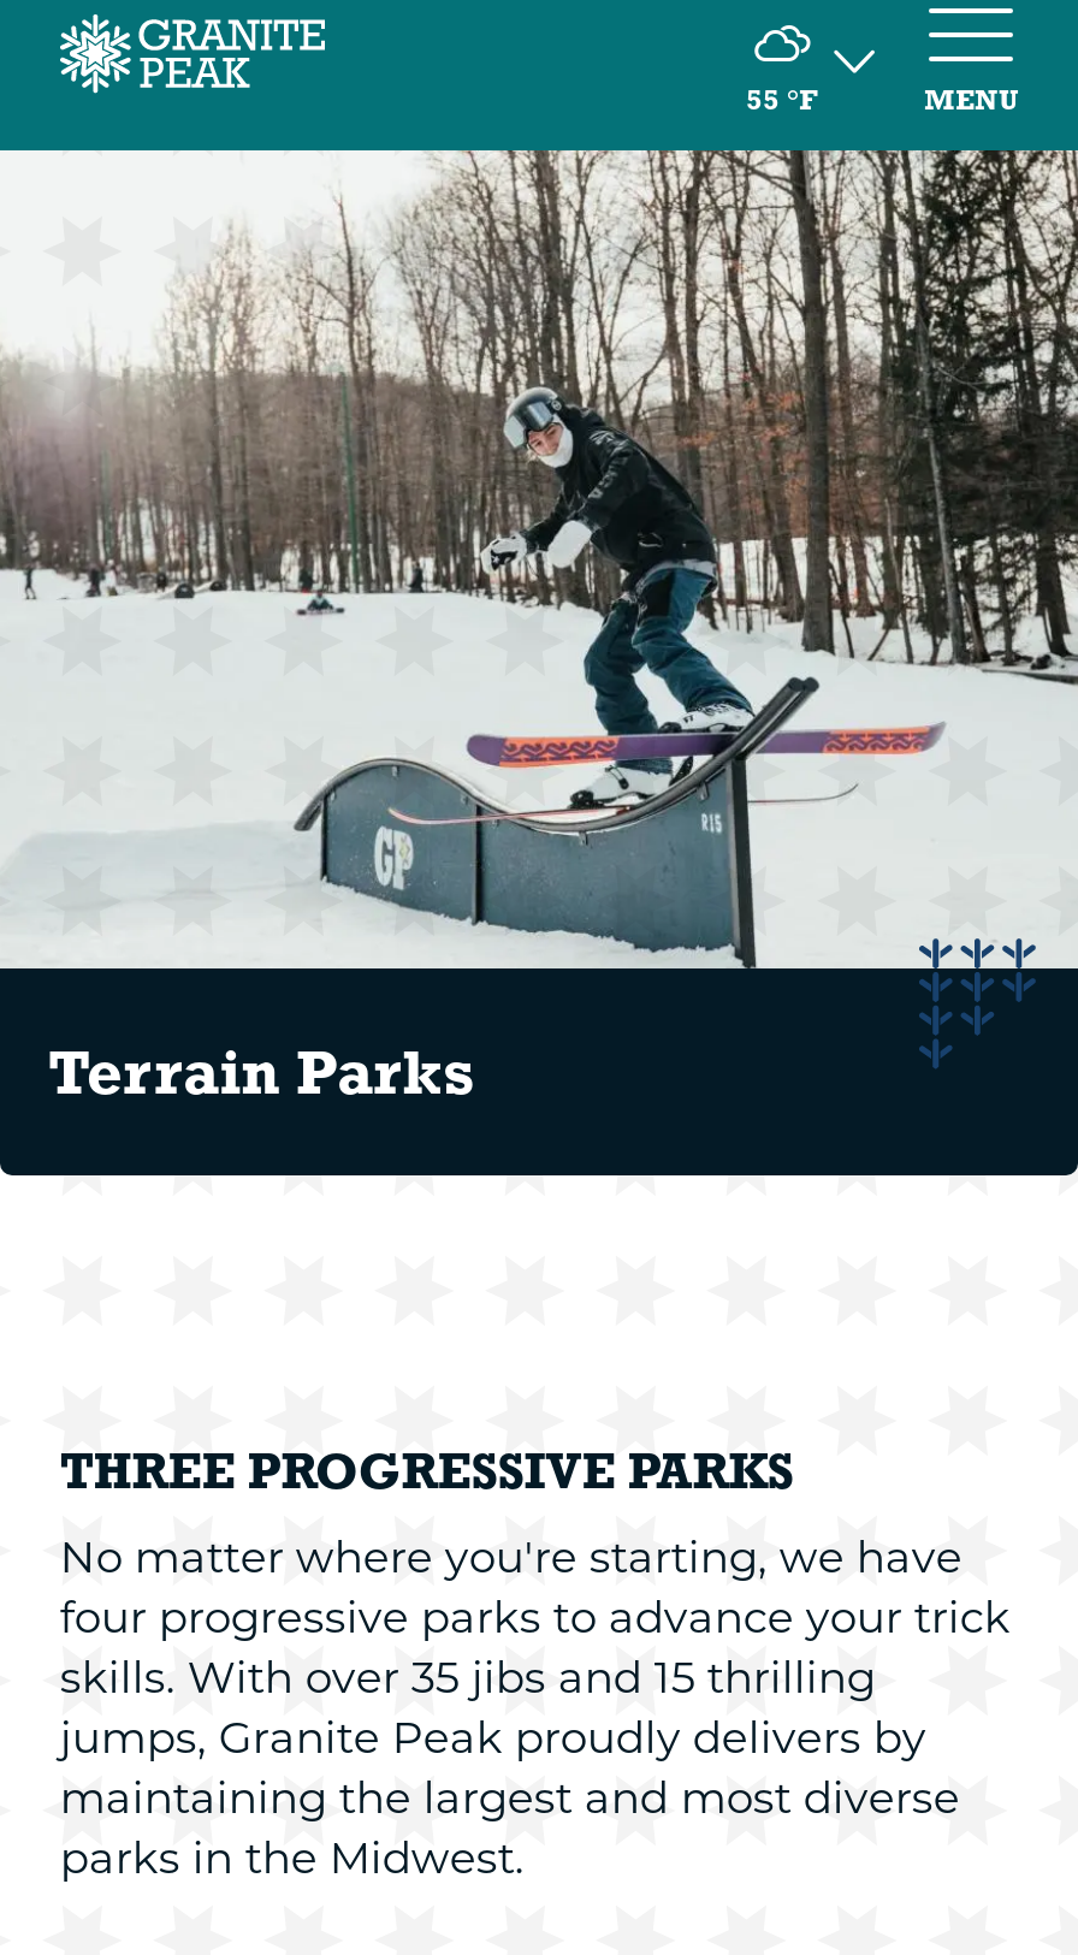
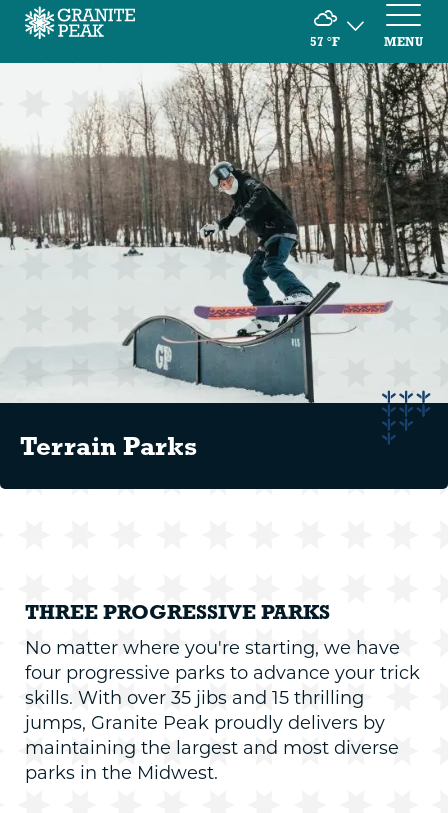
[746,82,818,115] 55 °F -> [310,34,340,48] 57 °F

